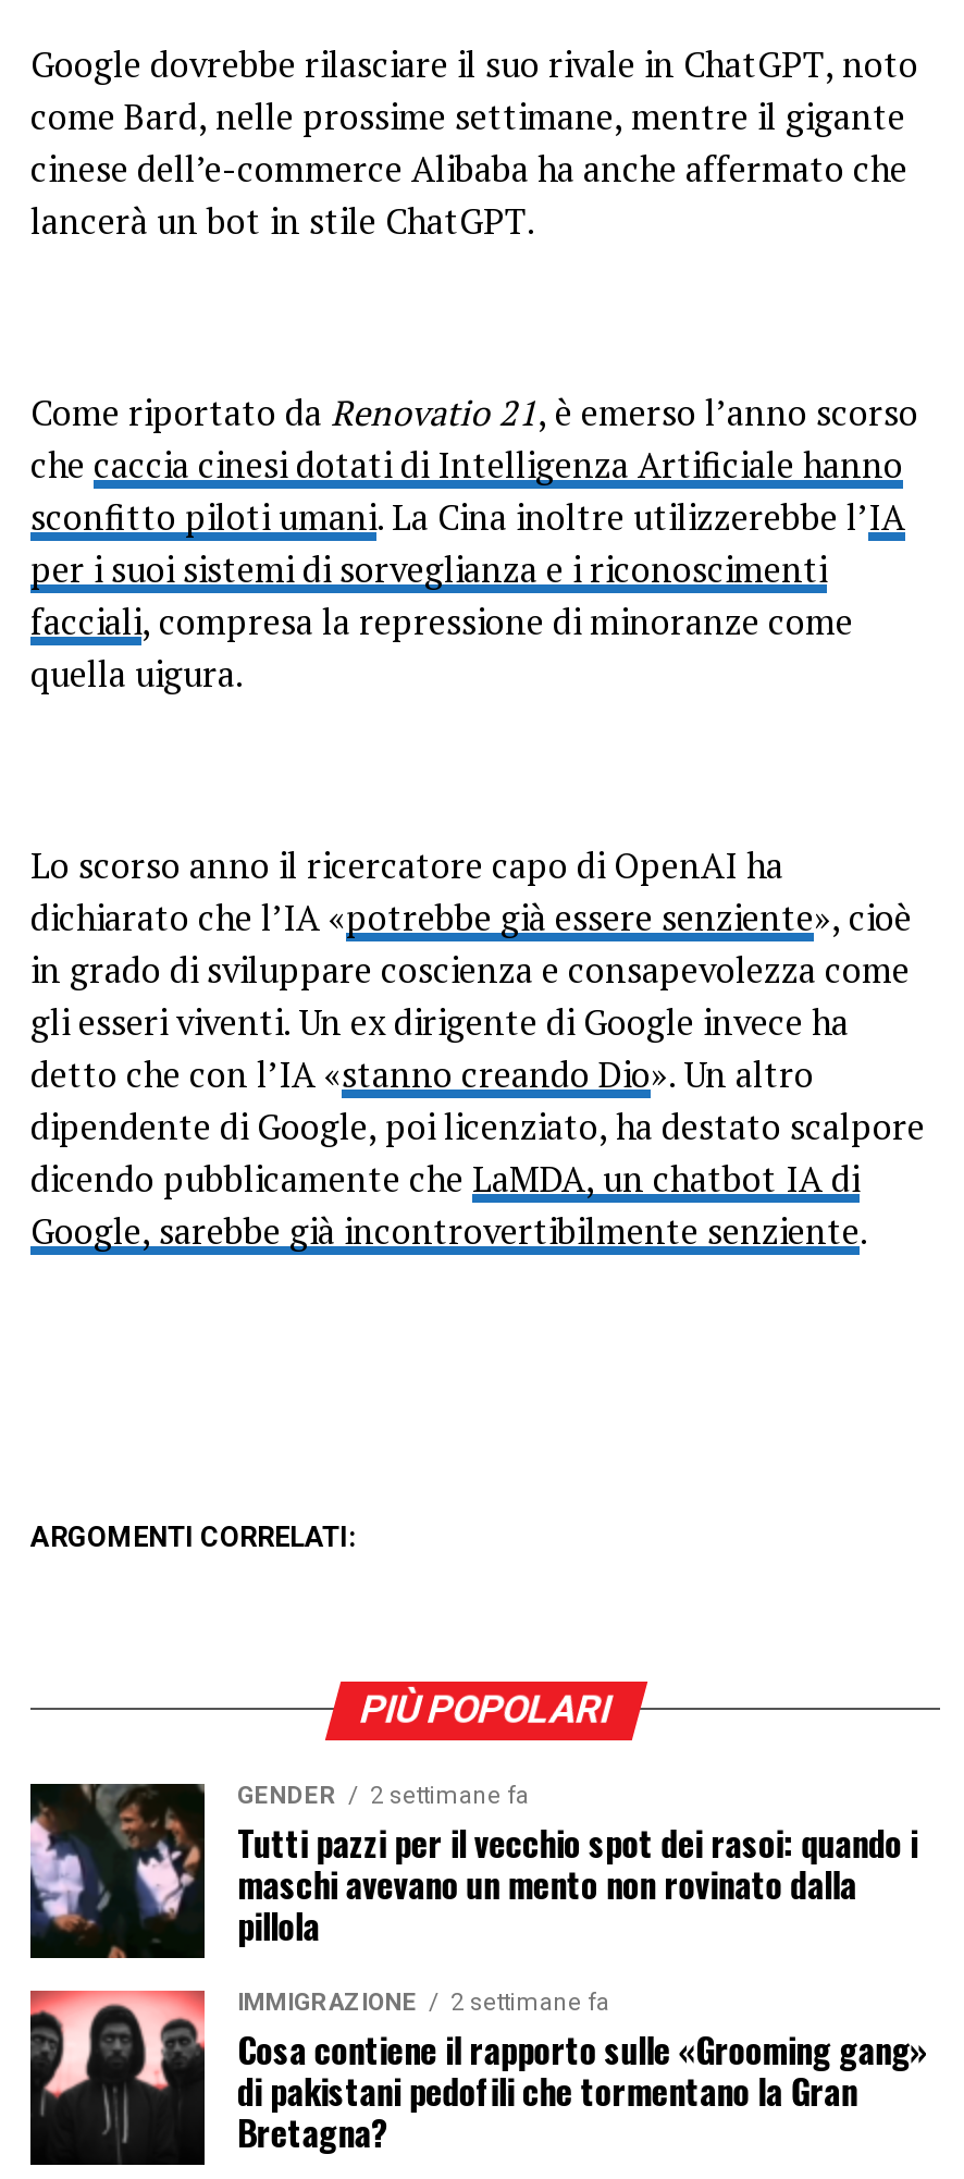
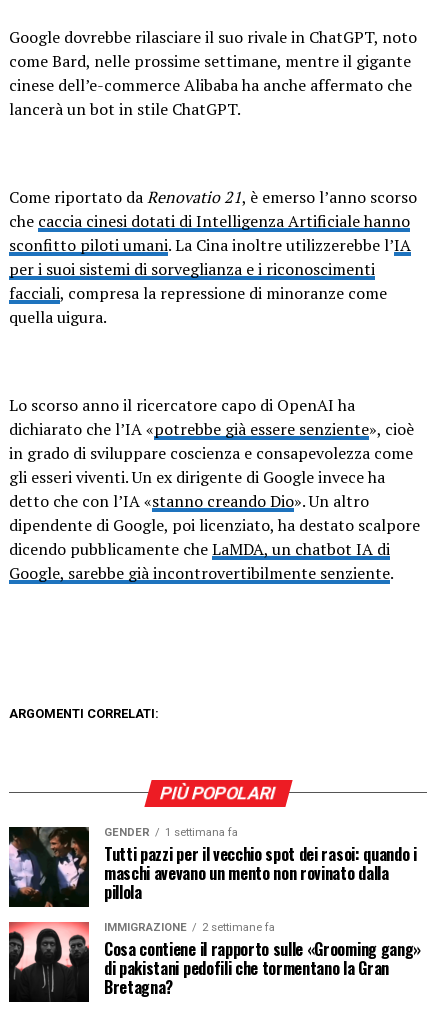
[237,1781,529,1810] GENDER 2 settimane fa -> [104,826,238,839] GENDER 1 settimana fa

